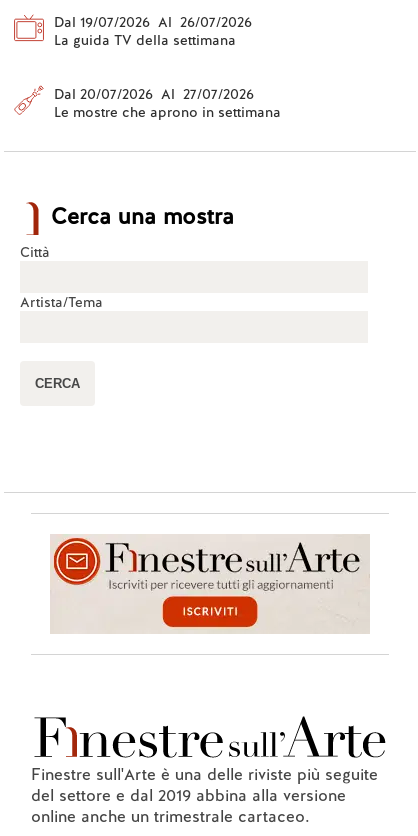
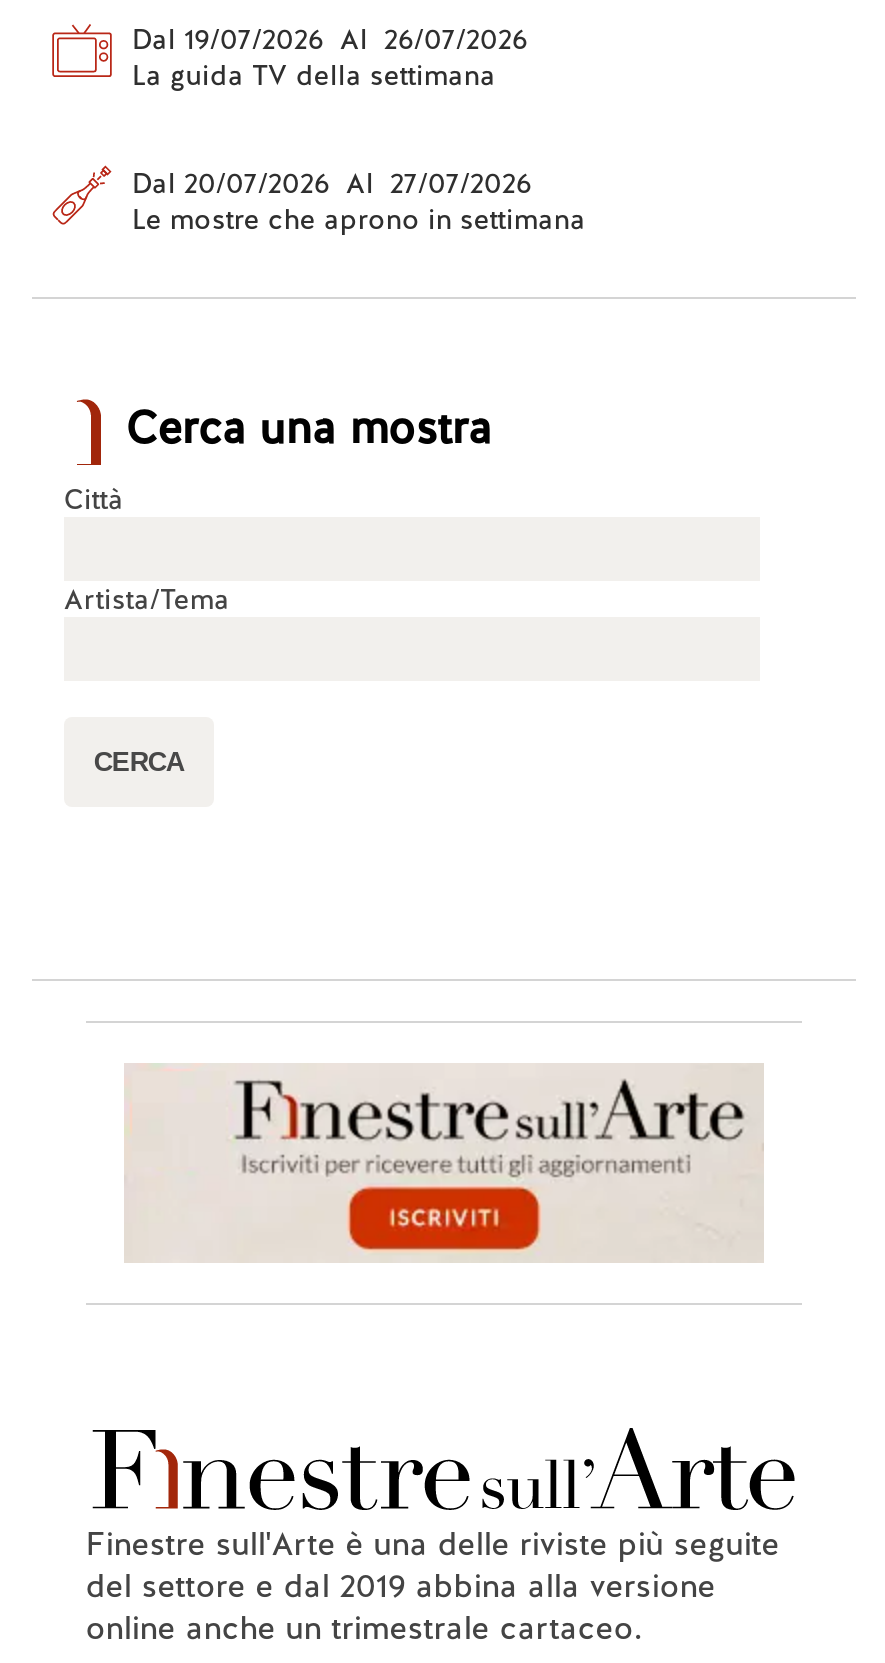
[53,537,101,586] [image] -> none

